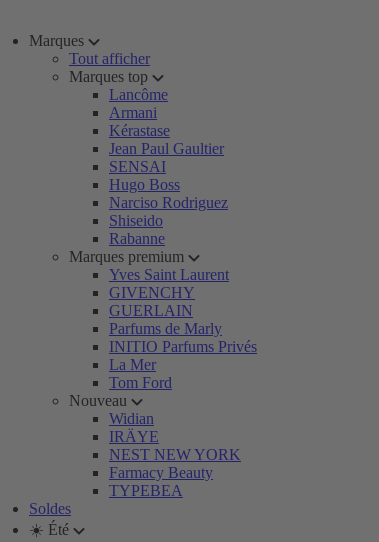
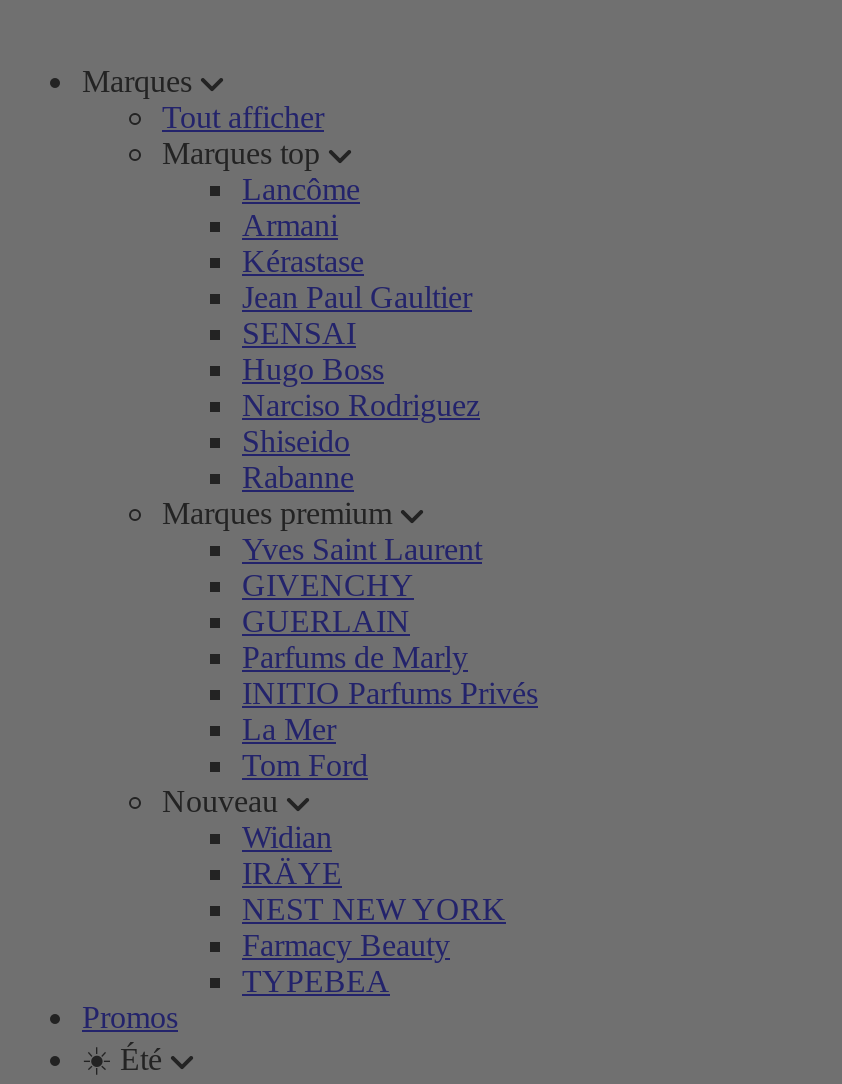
[29,500,71,517] Soldes -> [82,1000,178,1034] Promos

